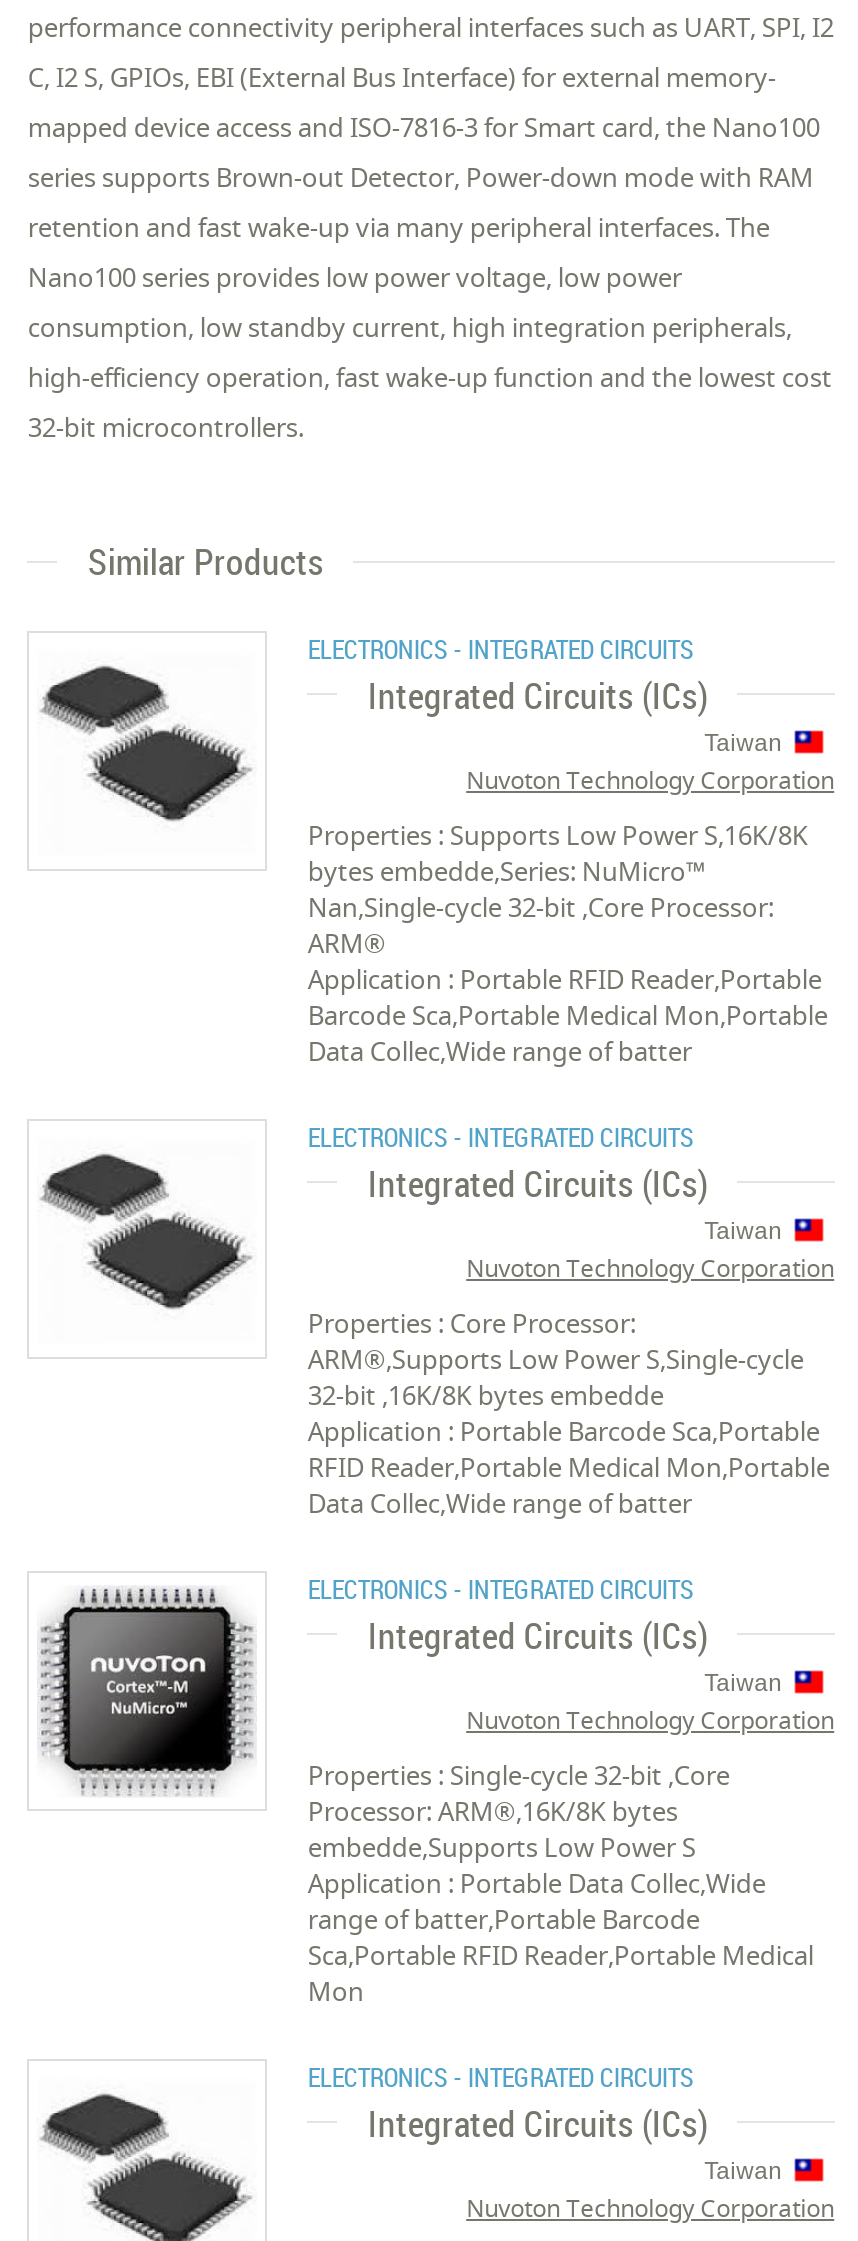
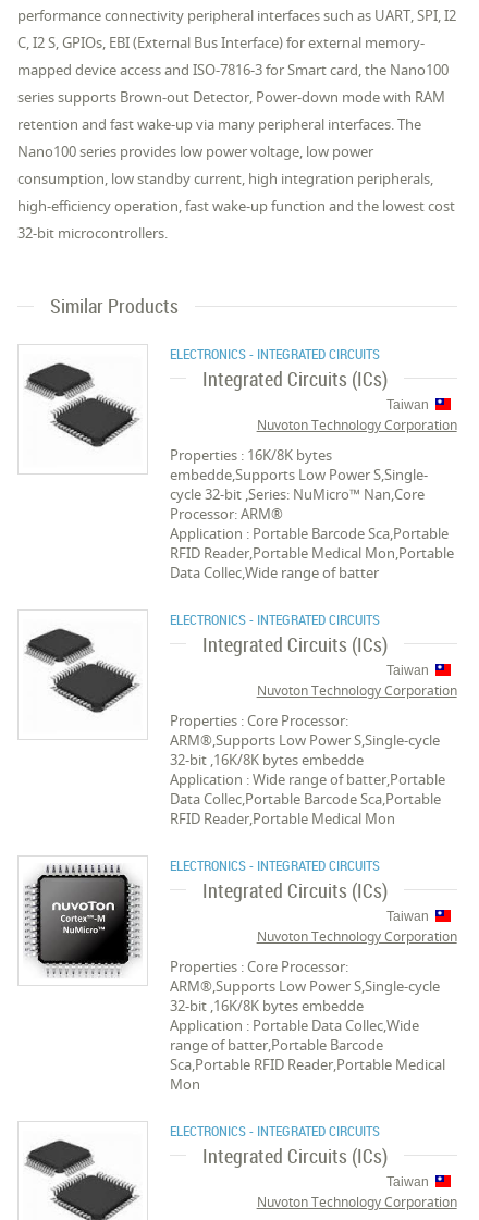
[308,817,828,1033] Properties : Supports Low Power S,16K/8K | bytes embedde,Series: NuMicro™ | Nan,Single-cycle 32-bit ,Core Processor: | ARM® | Application : Portable RFID Reader,Portable | Barcode Sca,Portable Medical Mon,Portable -> [170,445,428,523] Properties : 16K/8K bytes | embedde,Supports Low Power S,Single- | cycle 32-bit ,Series: NuMicro™ Nan,Core | Processor: ARM®
moved [308,1413,830,1485] -> [170,523,454,563]: Application : Portable Barcode Sca,Portable | RFID Reader,Portable Medical Mon,Portable
[308,1485,692,1521] Data Collec,Wide range of batter -> [170,769,446,828] Application : Wide range of batter,Portable | Data Collec,Portable Barcode Sca,Portable | RFID Reader,Portable Medical Mon
[308,1757,730,1865] Properties : Single-cycle 32-bit ,Core | Processor: ARM®,16K/8K bytes | embedde,Supports Low Power S -> [170,957,440,1015] Properties : Core Processor: | ARM®,Supports Low Power S,Single-cycle | 32-bit ,16K/8K bytes embedde

